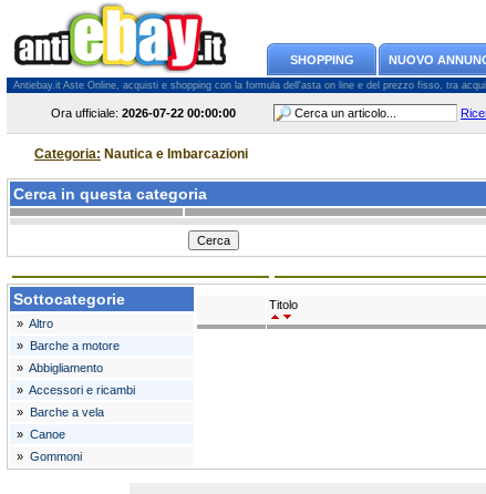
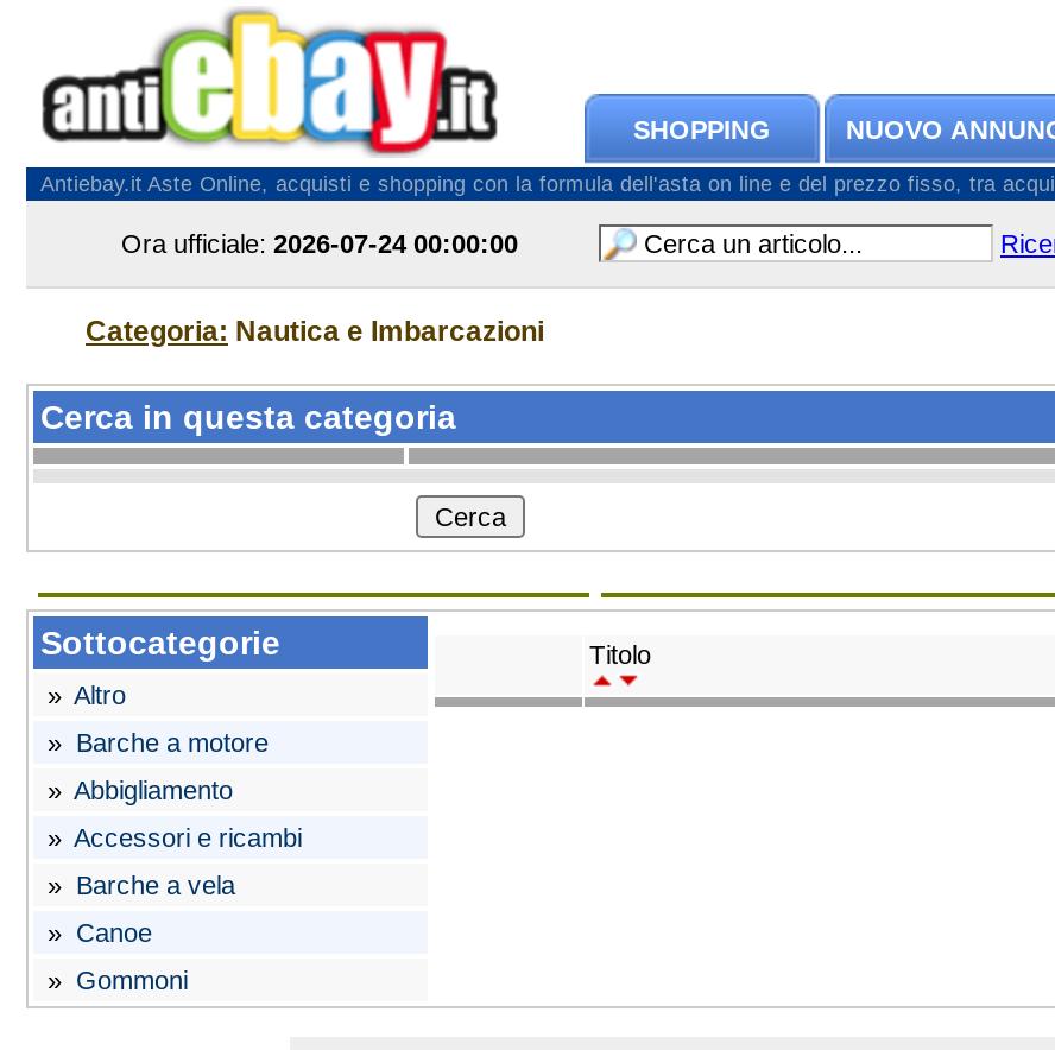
[51,106,236,120] Ora ufficiale: 2026-07-22 00:00:00 -> [121,229,518,258] Ora ufficiale: 2026-07-24 00:00:00

